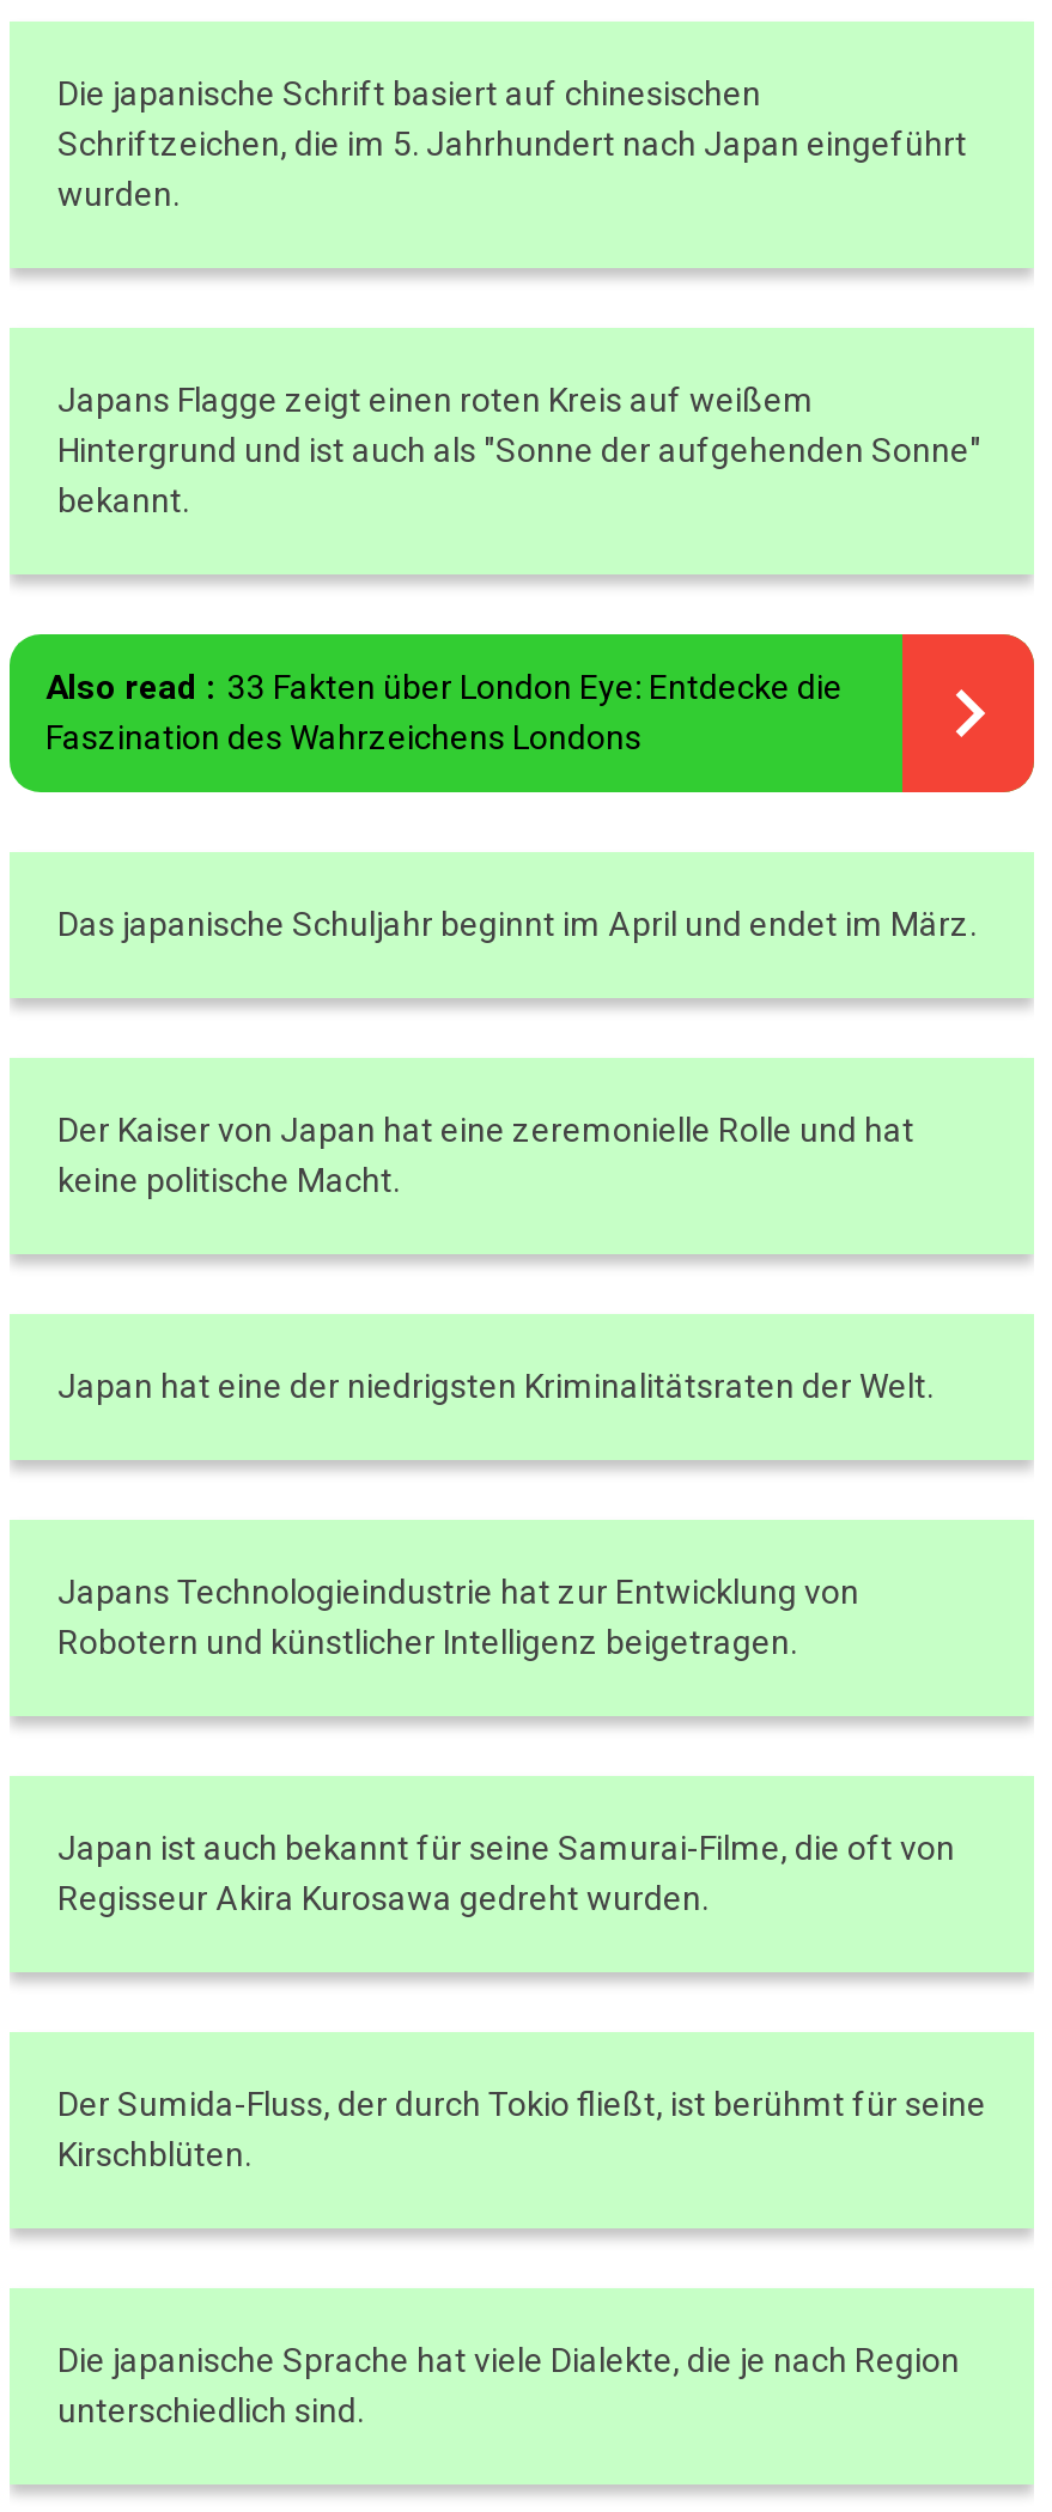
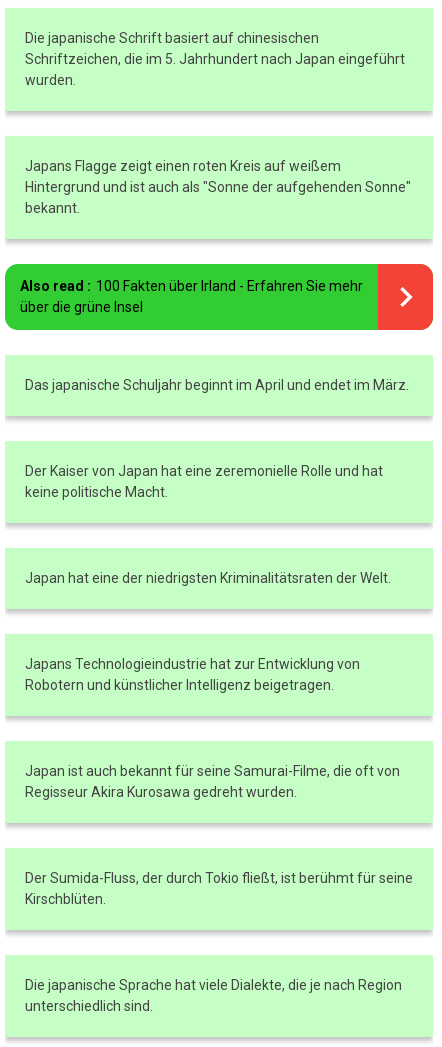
[45,668,843,756] Also read : 33 Fakten über London Eye: Entdecke die | Faszination des Wahrzeichens Londons -> [20,278,363,315] Also read : 100 Fakten über Irland - Erfahren Sie mehr | über die grüne Insel

